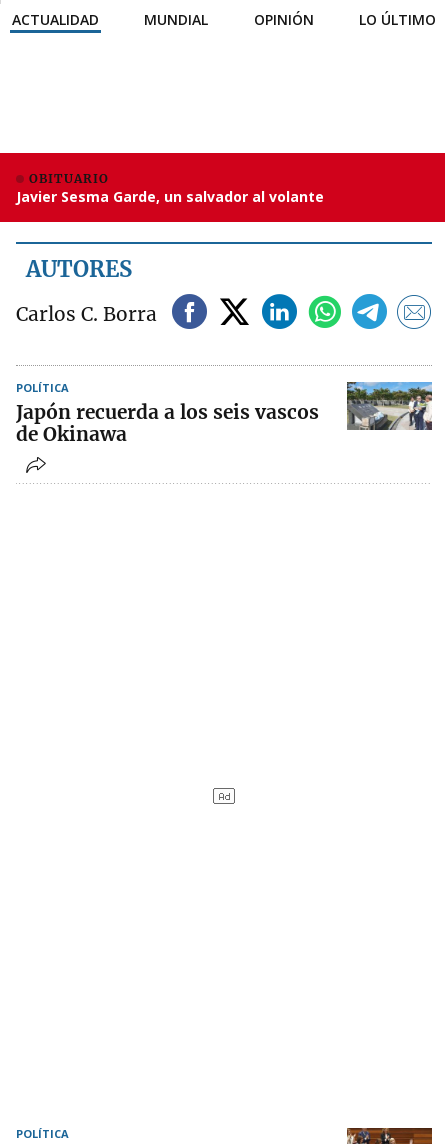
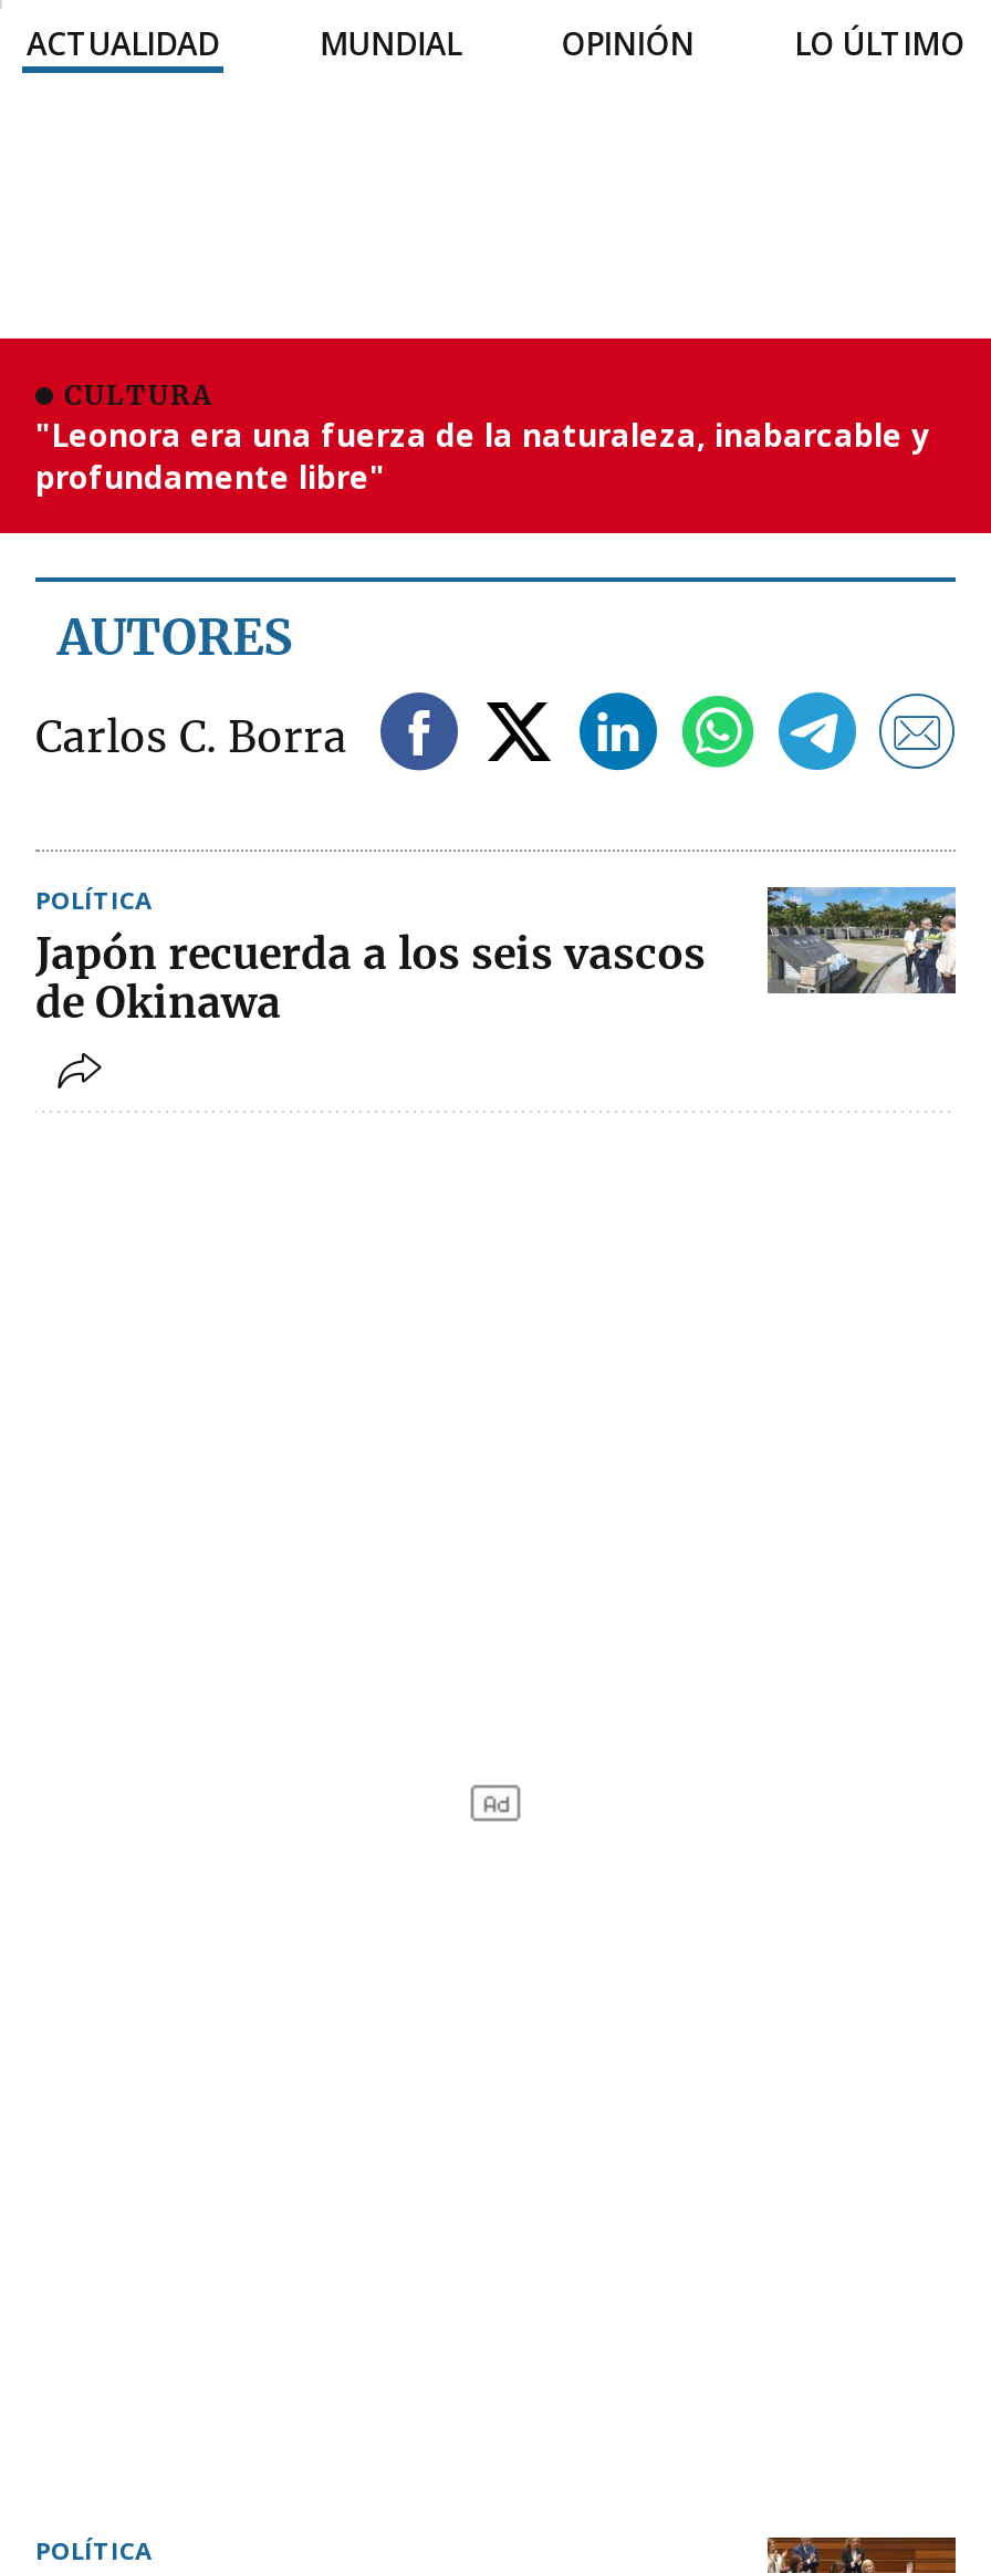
[16,171,324,206] OBITUARIO | Javier Sesma Garde, un salvador al volante -> [35,378,929,498] CULTURA | "Leonora era una fuerza de la naturaleza, inabarcable y | profundamente libre"

